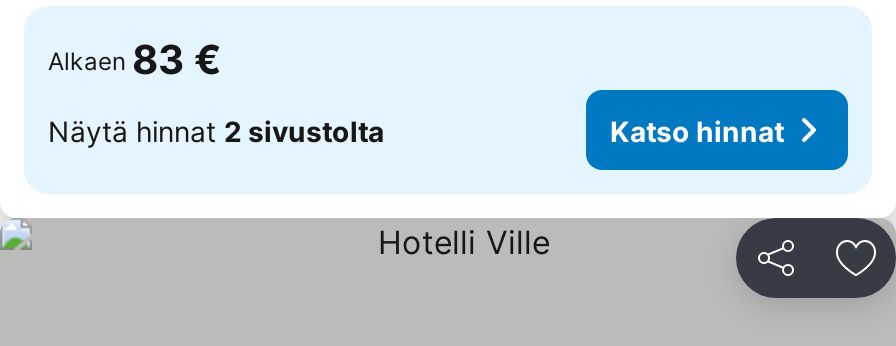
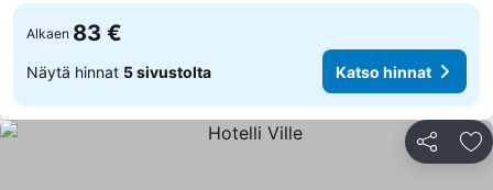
[48,113,384,147] Näytä hinnat 2 sivustolta -> [26,62,211,81] Näytä hinnat 5 sivustolta

